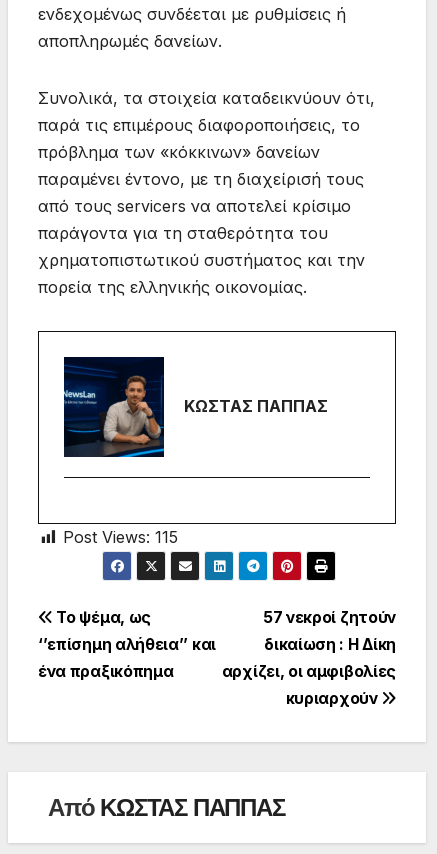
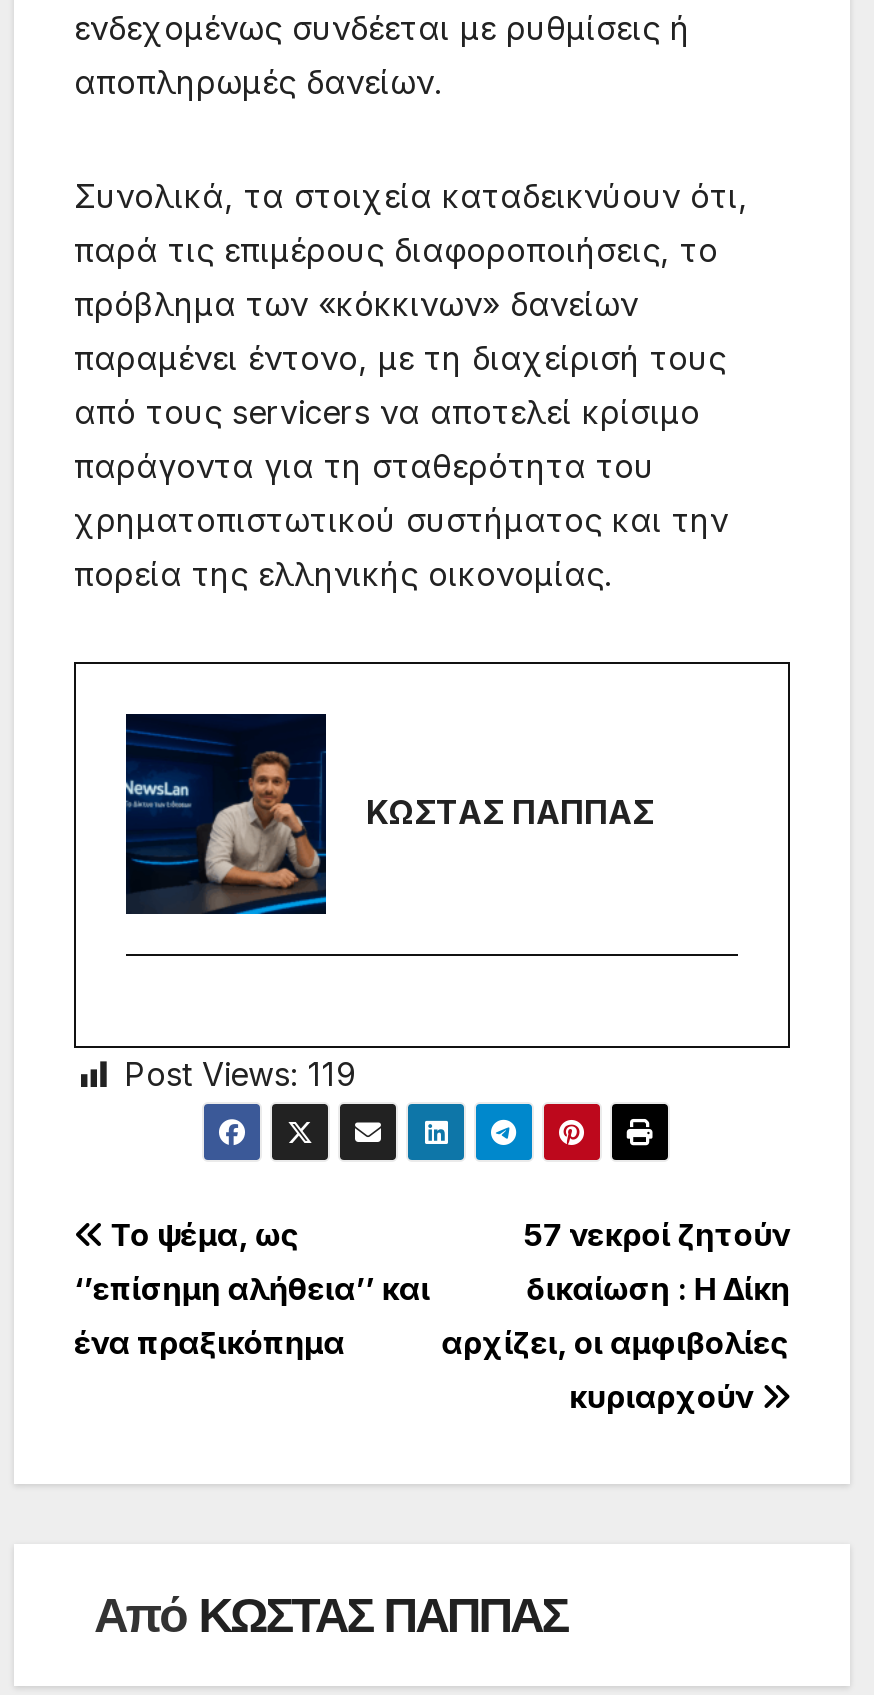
[63,527,178,547] Post Views: 115 -> [124,1054,356,1094] Post Views: 119

